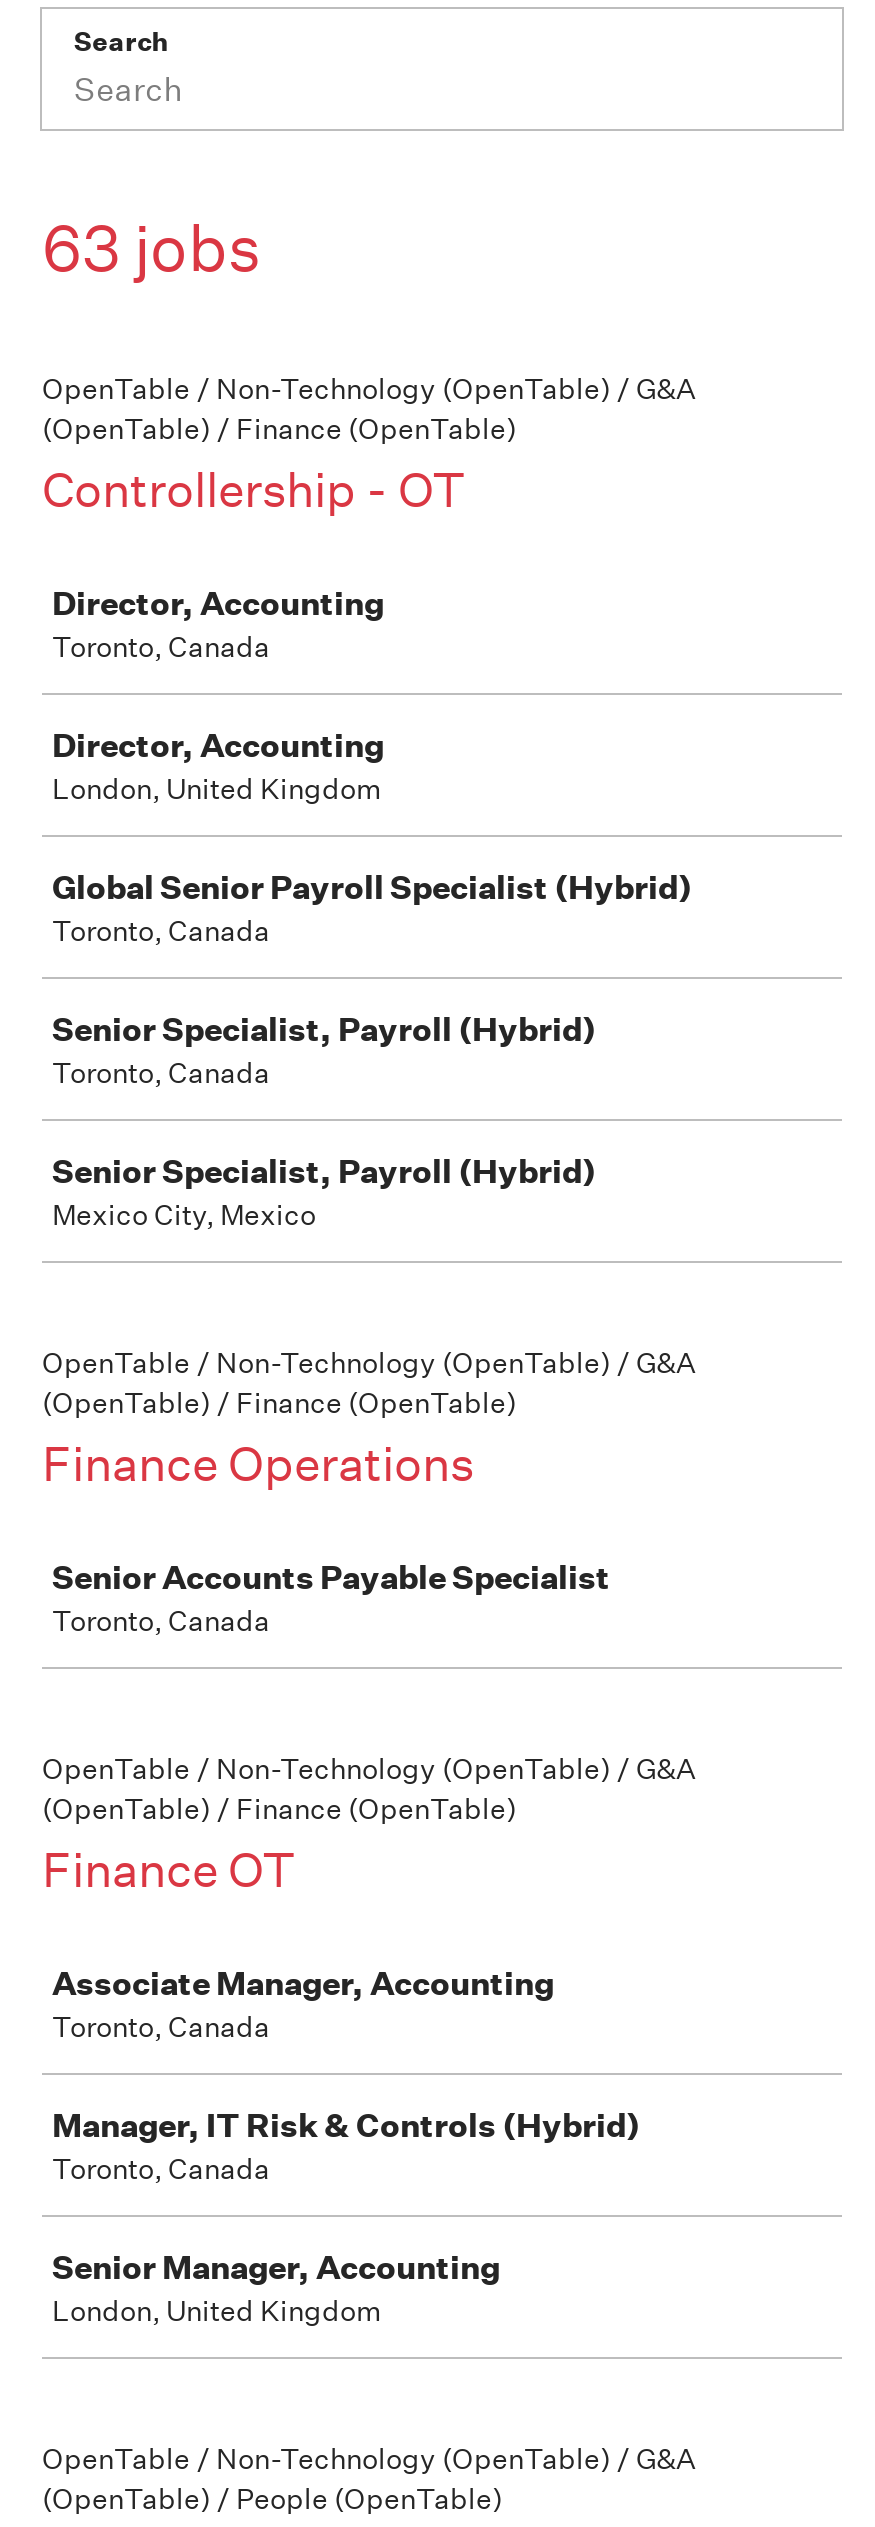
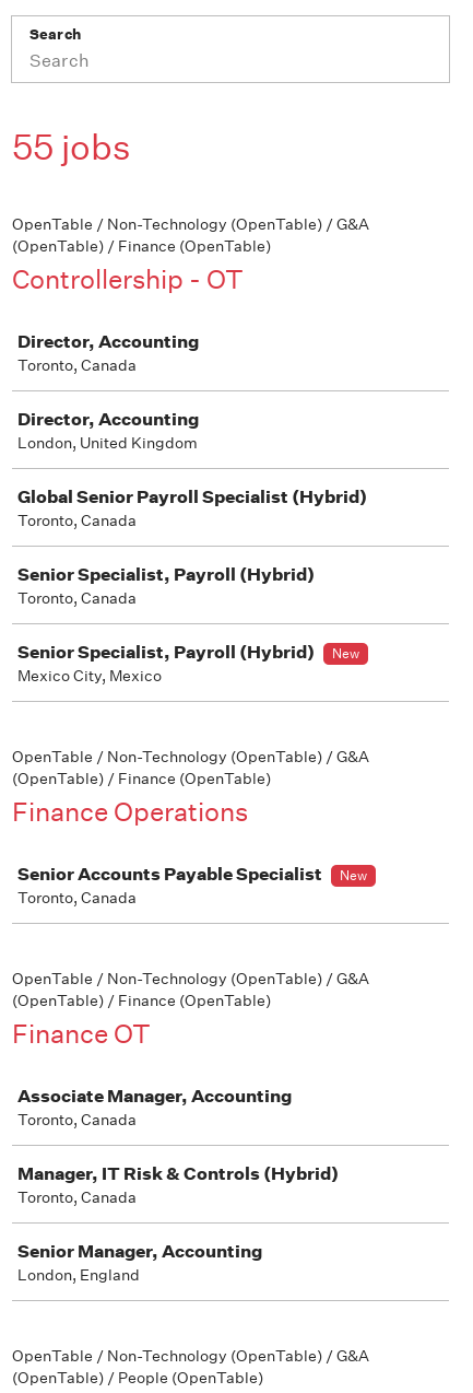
[42,209,262,287] 63 jobs -> [12,126,131,168] 55 jobs
none -> [332,644,359,663] New
none -> [340,866,367,885] New
[52,2293,382,2329] London, United Kingdom -> [17,1265,140,1285] London, England

